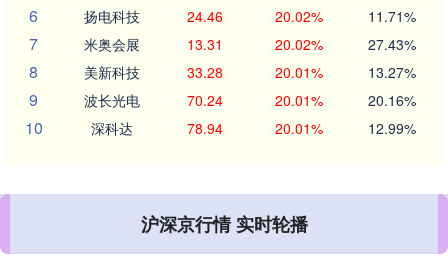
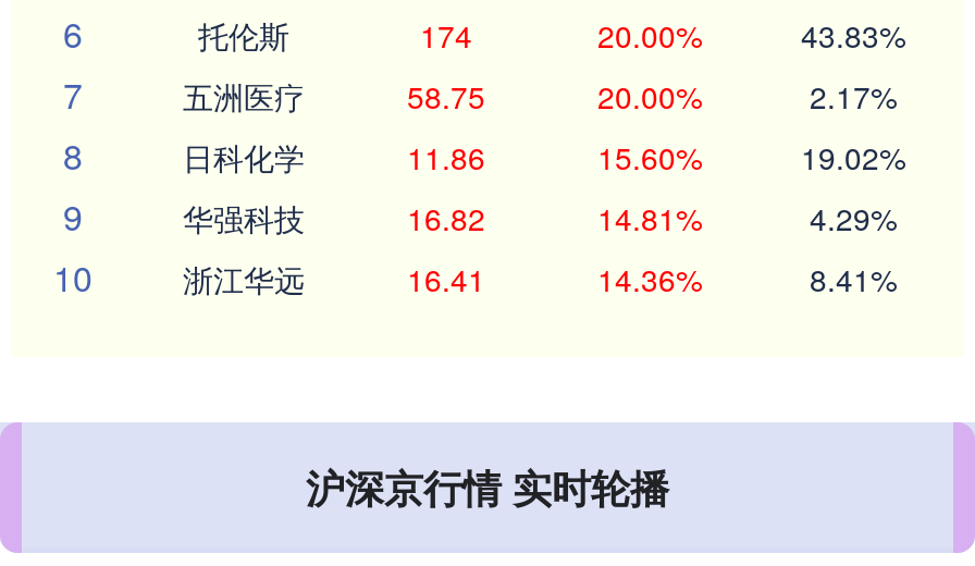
[84,6,416,26] 扬电科技 | 24.46 | 20.02% | 11.71% -> [198,13,905,57] 托伦斯 | 174 | 20.00% | 43.83%
[84,34,416,54] 米奥会展 | 13.31 | 20.02% | 27.43% -> [183,74,897,118] 五洲医疗 | 58.75 | 20.00% | 2.17%
[84,62,416,82] 美新科技 | 33.28 | 20.01% | 13.27% -> [183,135,905,179] 日科化学 | 11.86 | 15.60% | 19.02%
[84,90,416,110] 波长光电 | 70.24 | 20.01% | 20.16% -> [183,196,897,239] 华强科技 | 16.82 | 14.81% | 4.29%
[91,118,416,138] 深科达 | 78.94 | 20.01% | 12.99% -> [183,257,897,300] 浙江华远 | 16.41 | 14.36% | 8.41%

